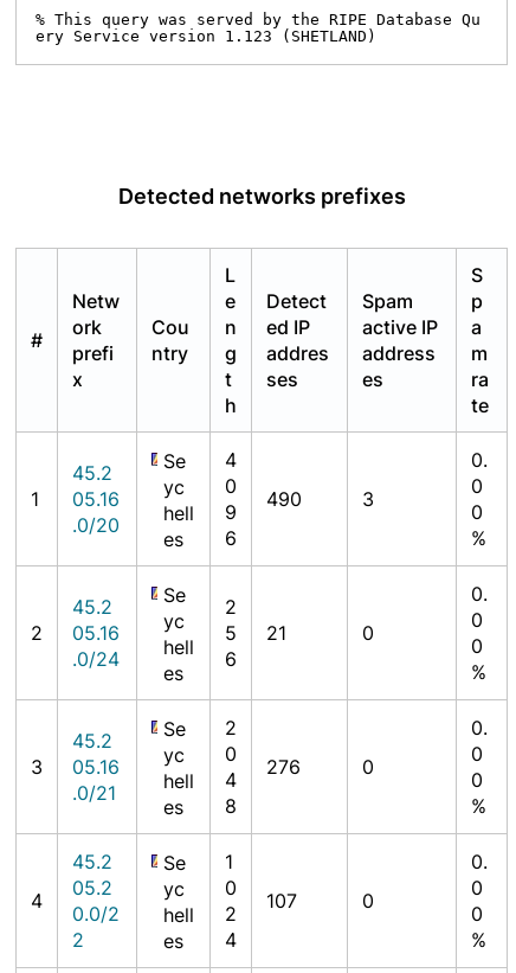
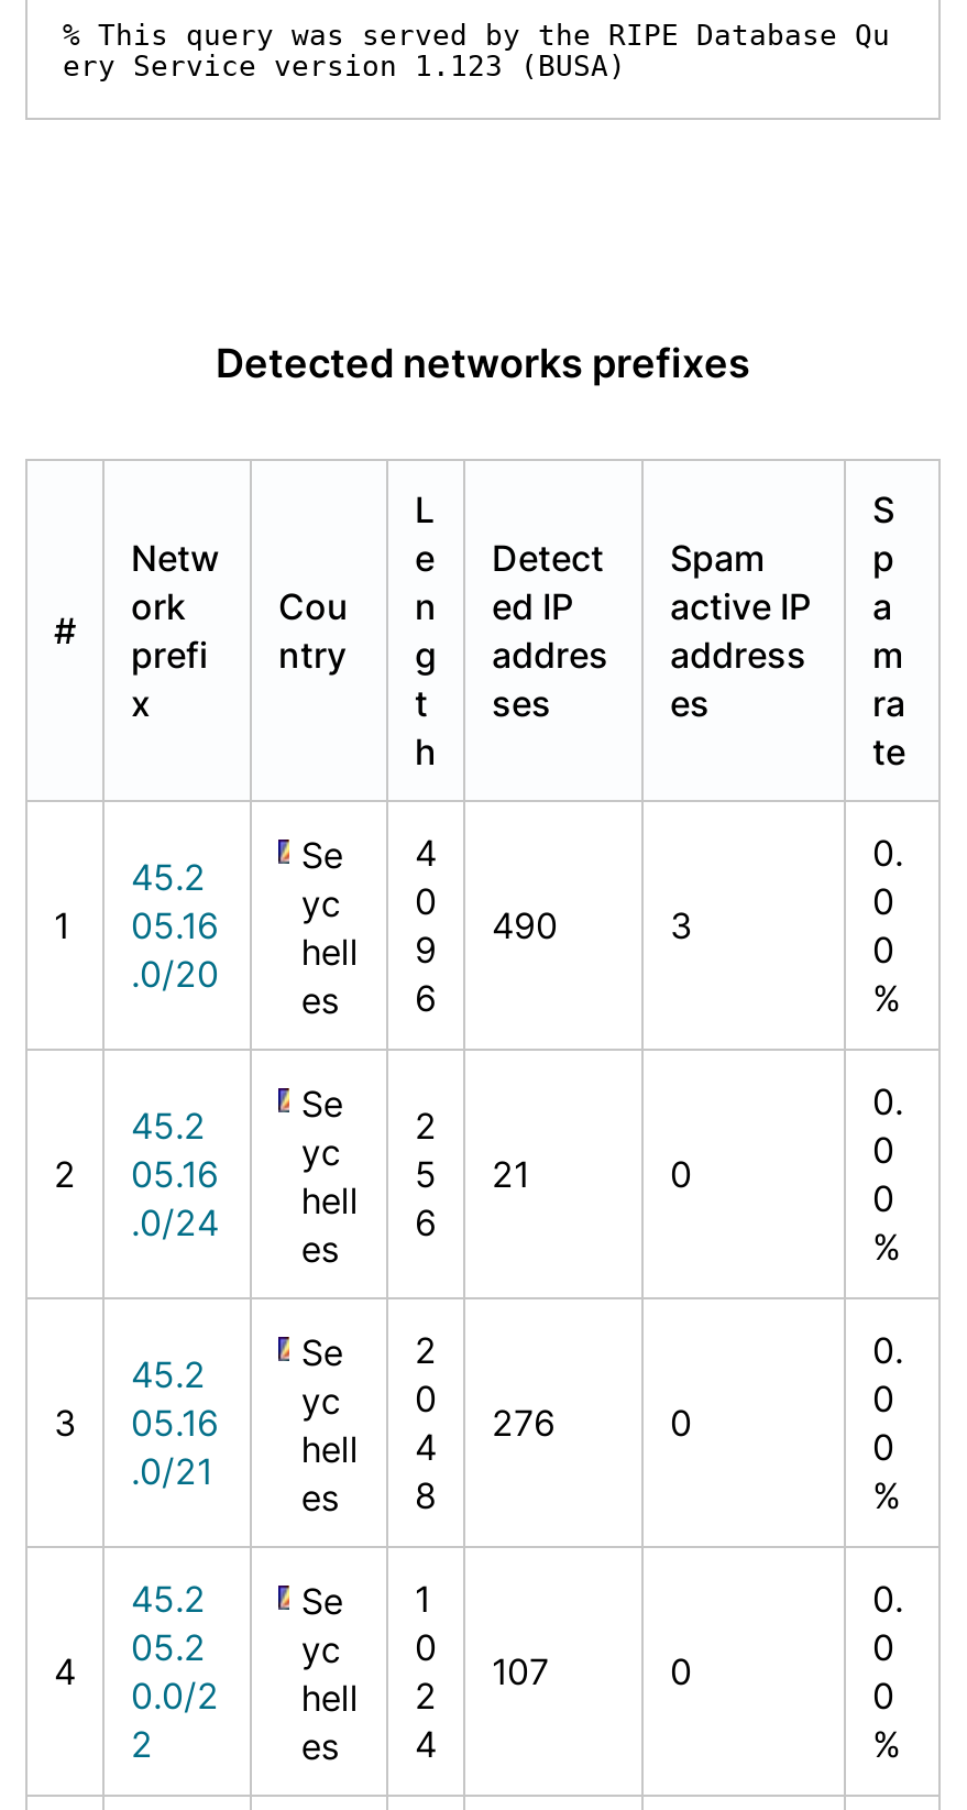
[36,27,376,45] ery Service version 1.123 (SHETLAND) -> [63,50,626,83] ery Service version 1.123 (BUSA)

